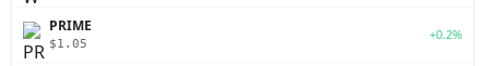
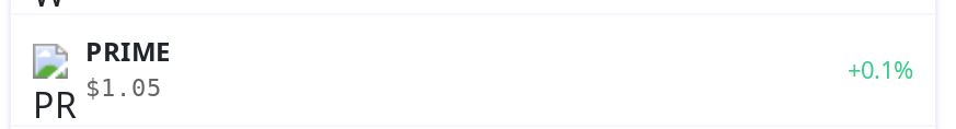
[429,26,462,42] +0.2% -> [848,52,913,85] +0.1%

